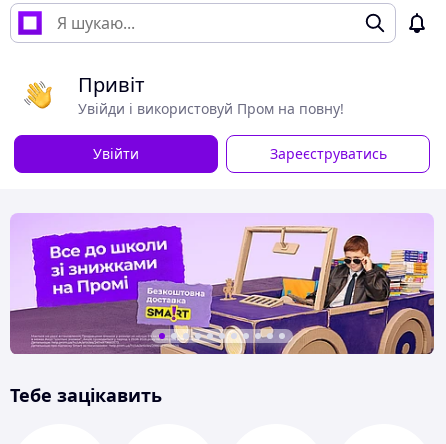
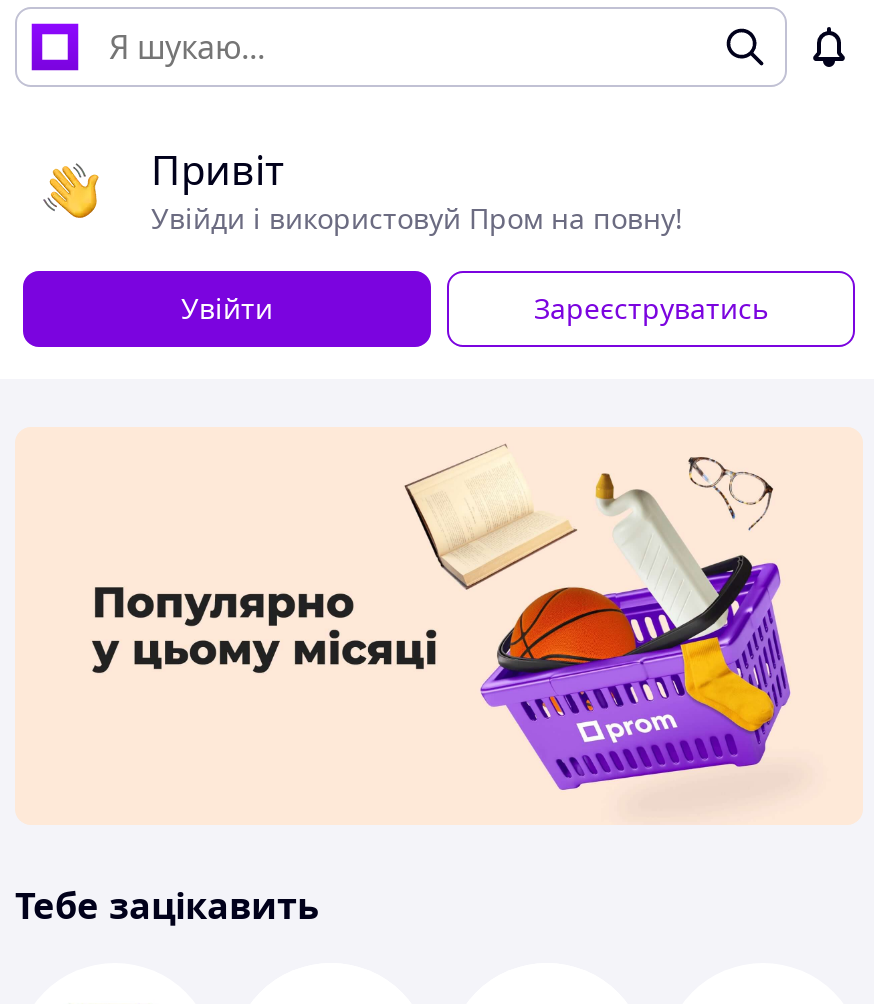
[9,213,435,355] [image] -> [17,429,861,823] [image]

